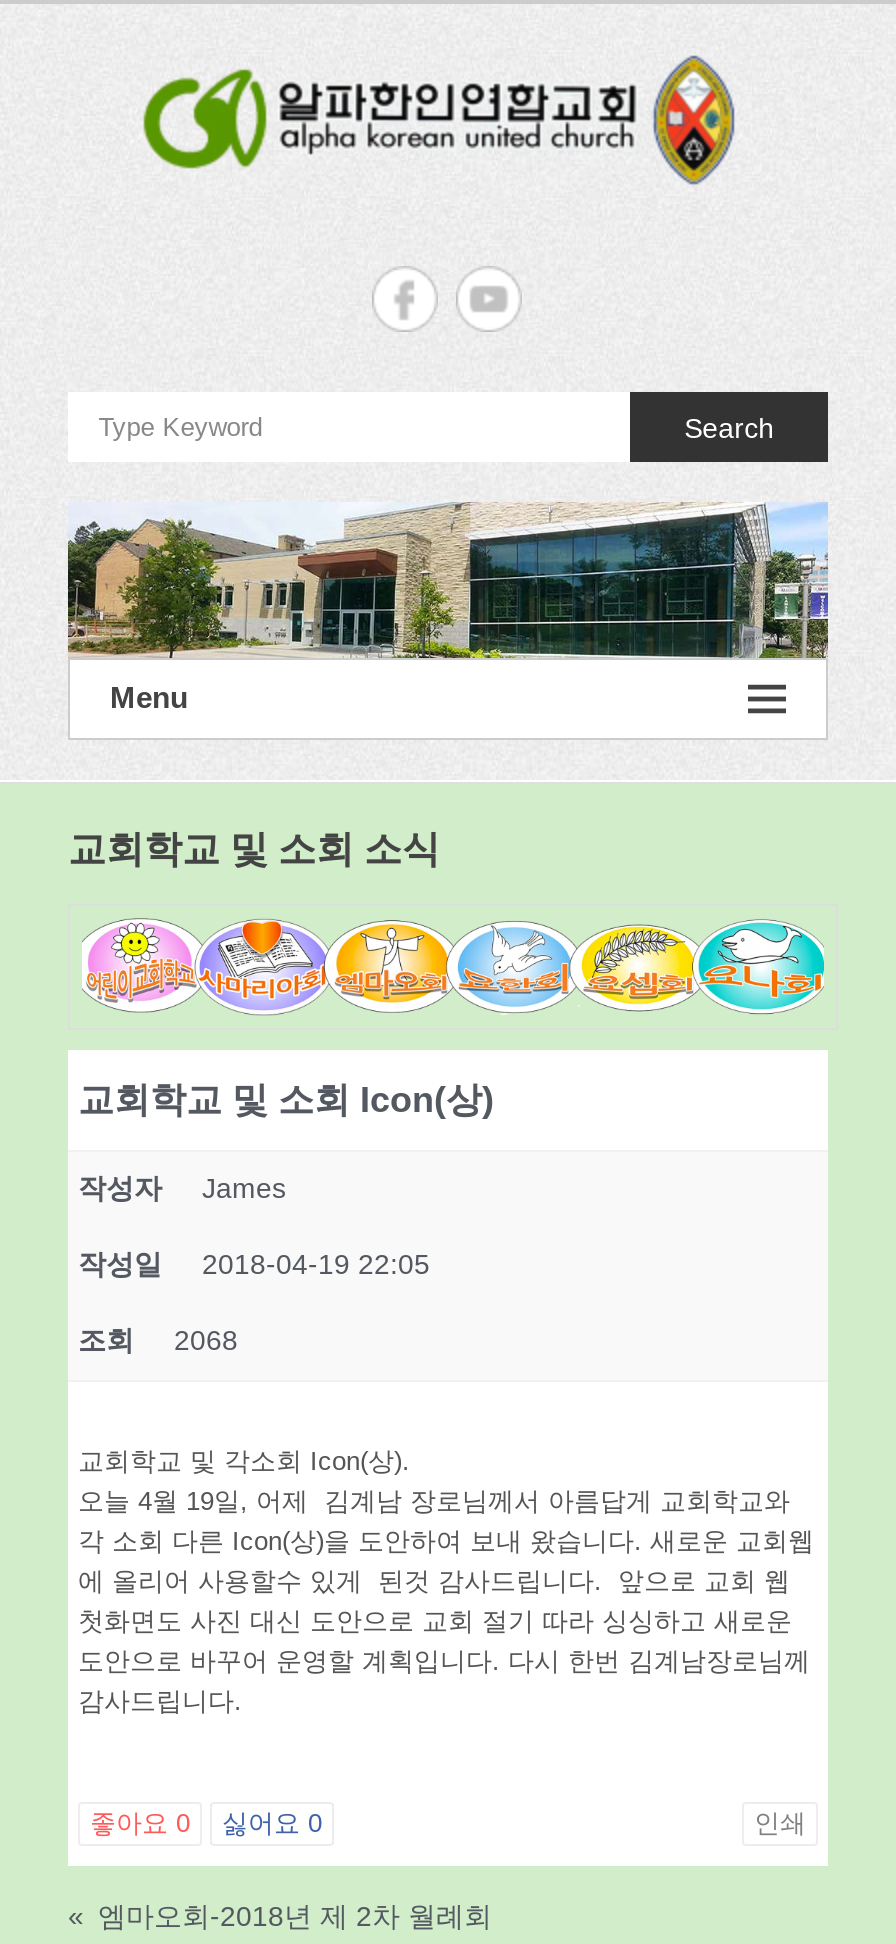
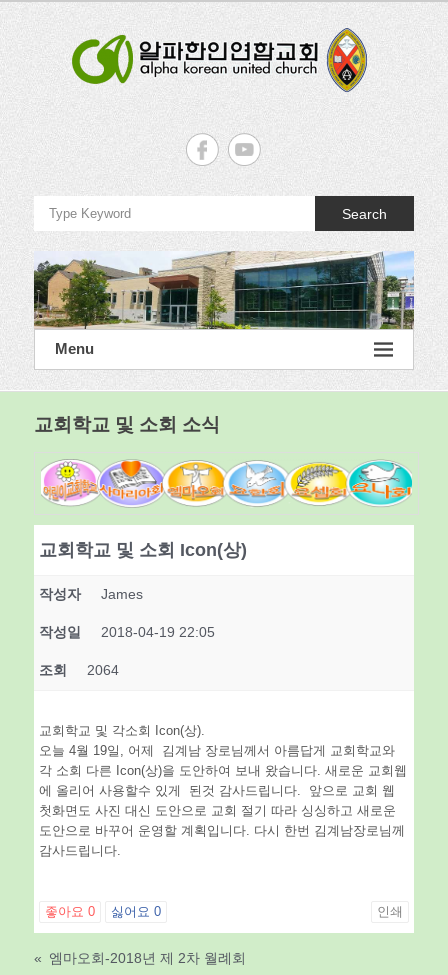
[78,1323,238,1355] 조회 2068 -> [39,662,119,678] 조회 2064

